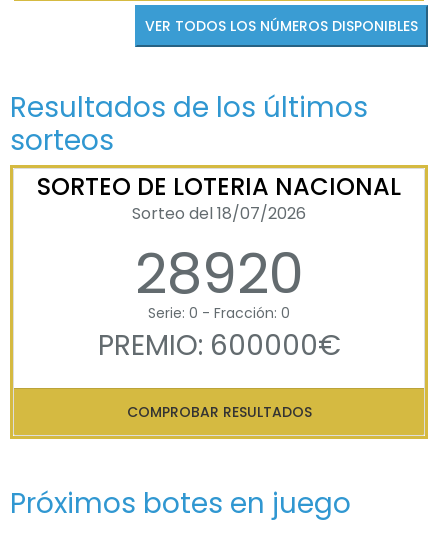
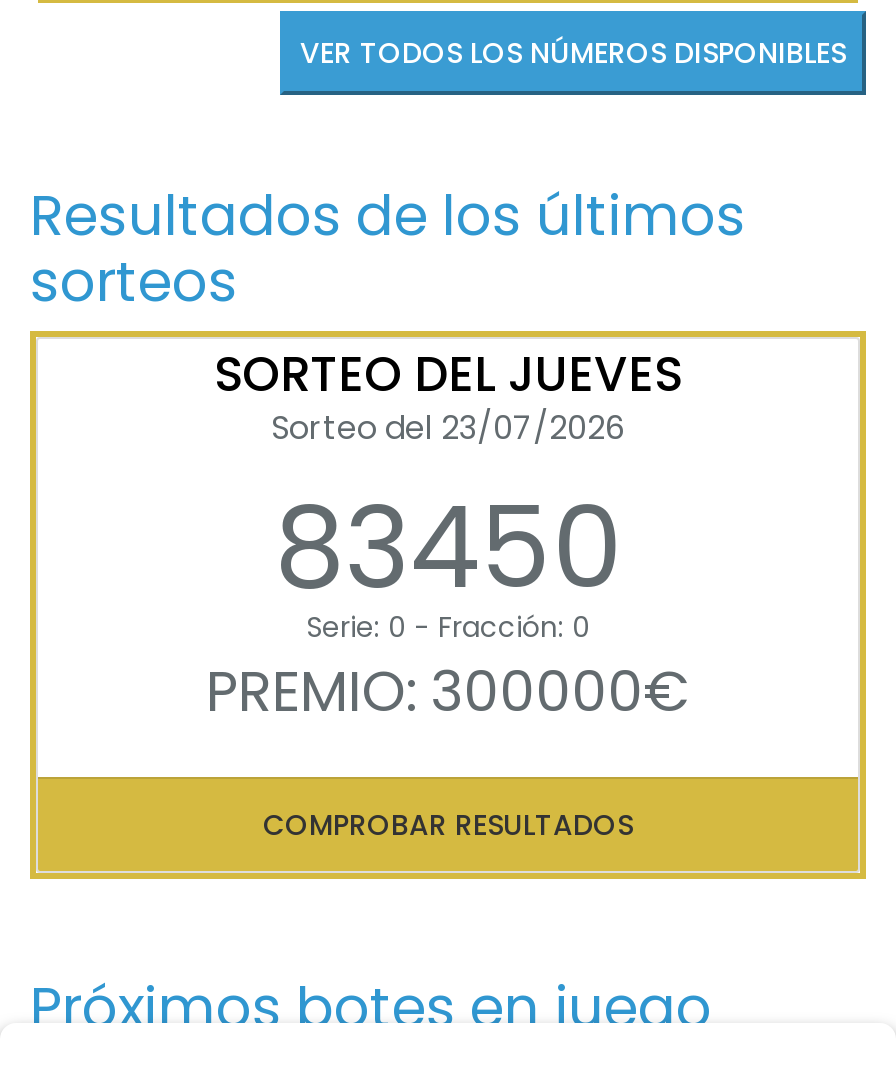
[37,170,401,313] SORTEO DE LOTERIA NACIONAL | Sorteo del 18/07/2026 | 28920 -> [214,341,682,627] SORTEO DEL JUEVES | Sorteo del 23/07/2026 | 83450
[97,326,340,365] PREMIO: 600000€ -> [206,653,690,731] PREMIO: 300000€

